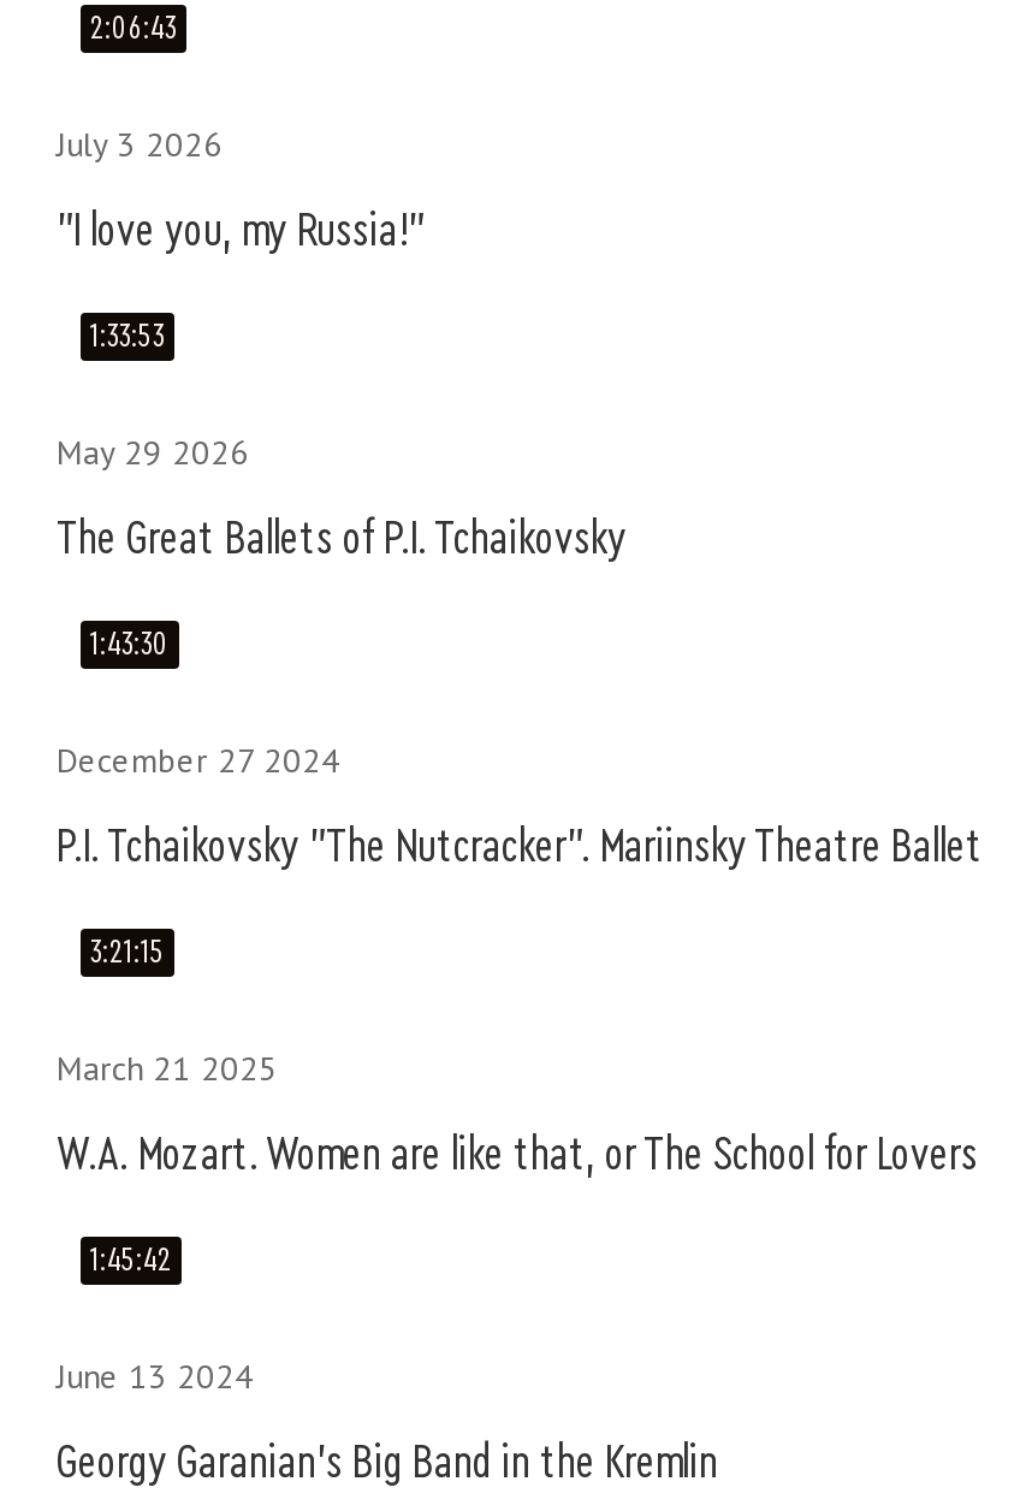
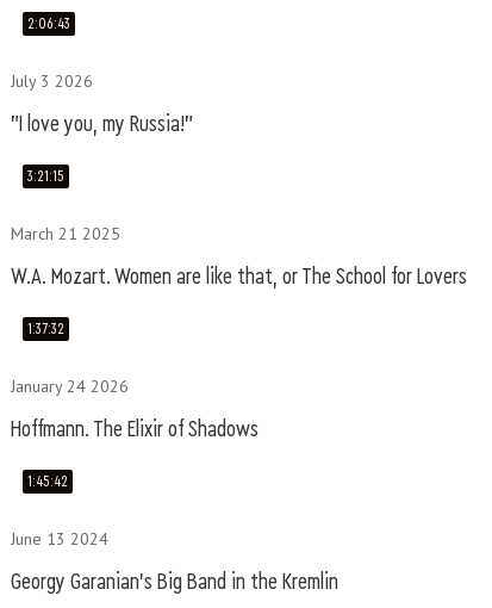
[57,320,983,871] 1:33:53 | May 29 2026 | The Great Ballets of P.I. Tchaikovsky | 1:43:30 | December 27 2024 | P.I. Tchaikovsky "The Nutcracker". Mariinsky Theatre Ballet -> none
moved [57,936,978,1179] -> [11,168,467,289]: 3:21:15 | March 21 2025 | W.A. Mozart. Women are like that, or The School for Lovers
none -> [11,321,259,441] 1:37:32 | January 24 2026 | Hoffmann. The Elixir of Shadows

